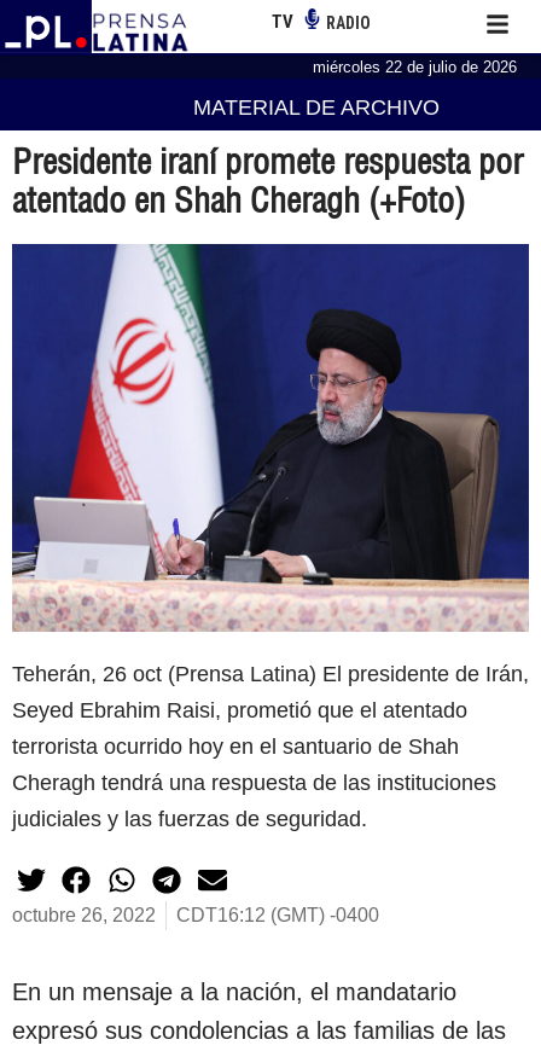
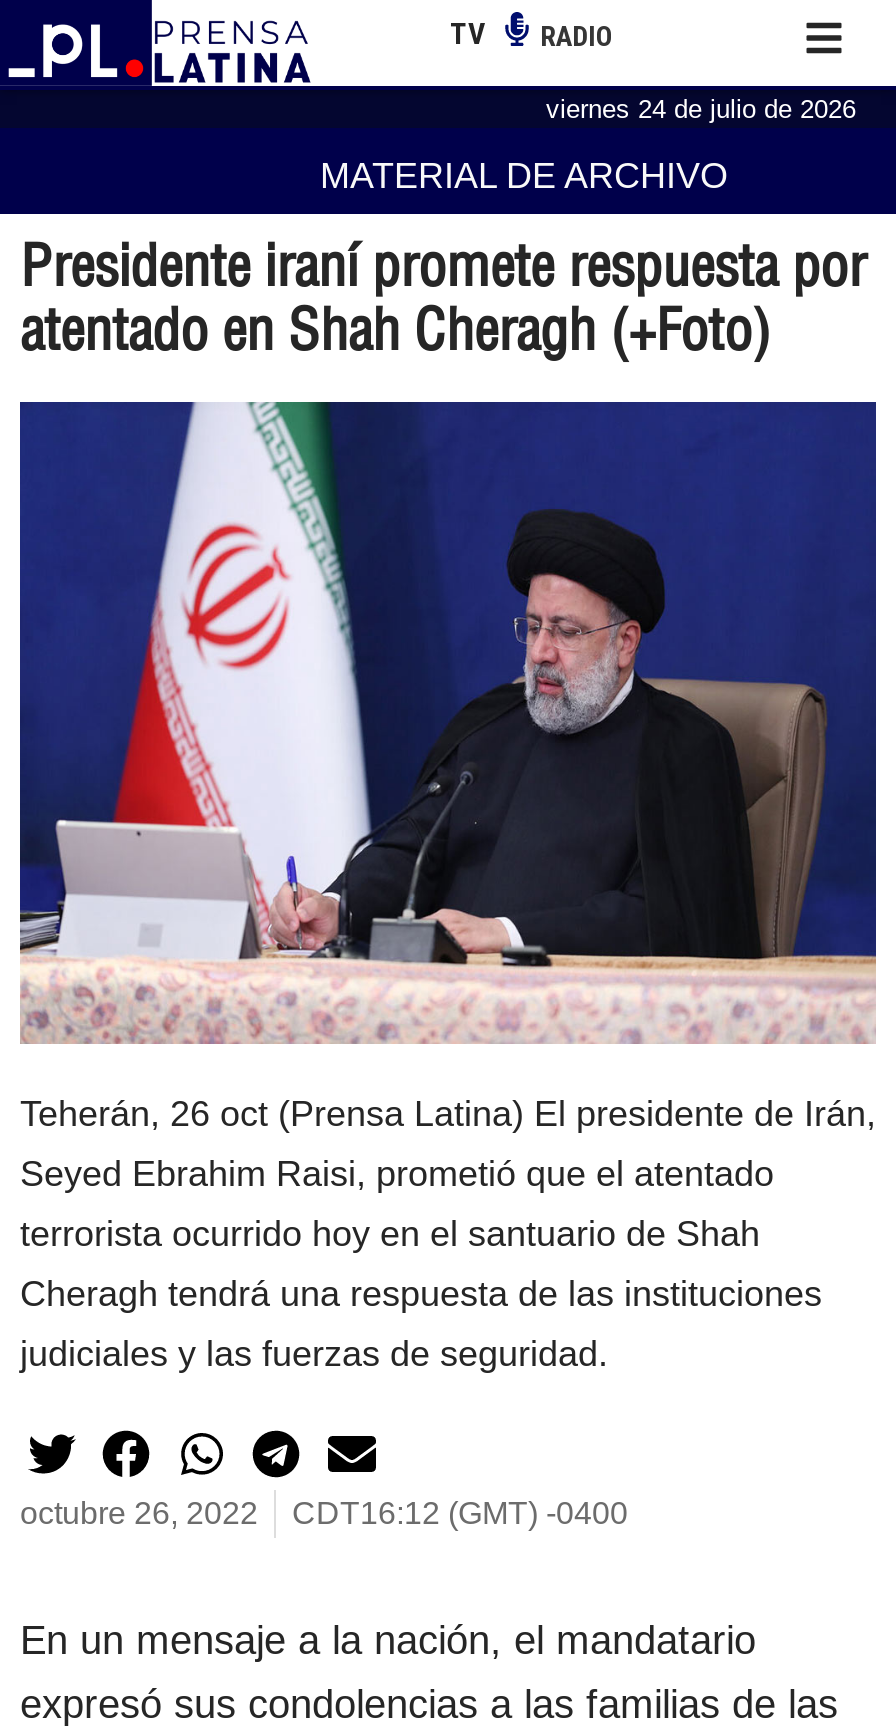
[313,58,517,76] miércoles 22 de julio de 2026 -> [546,93,856,123] viernes 24 de julio de 2026

